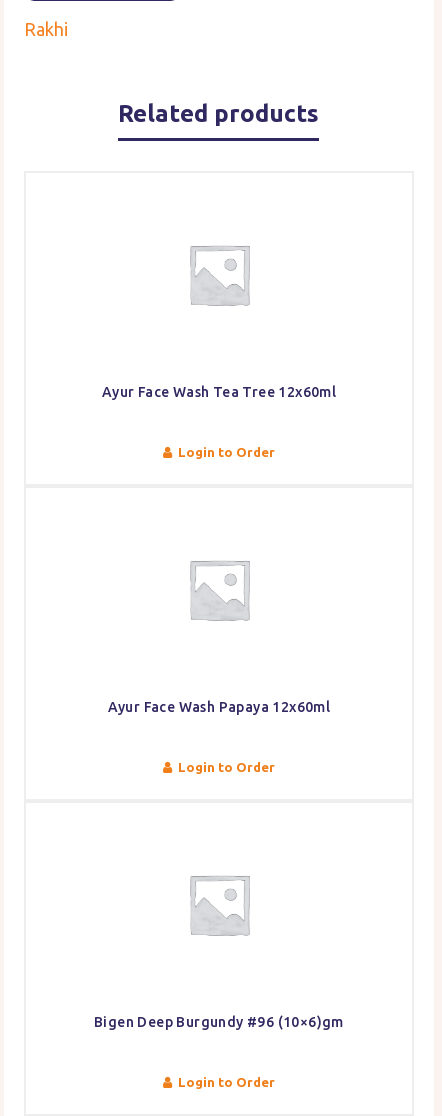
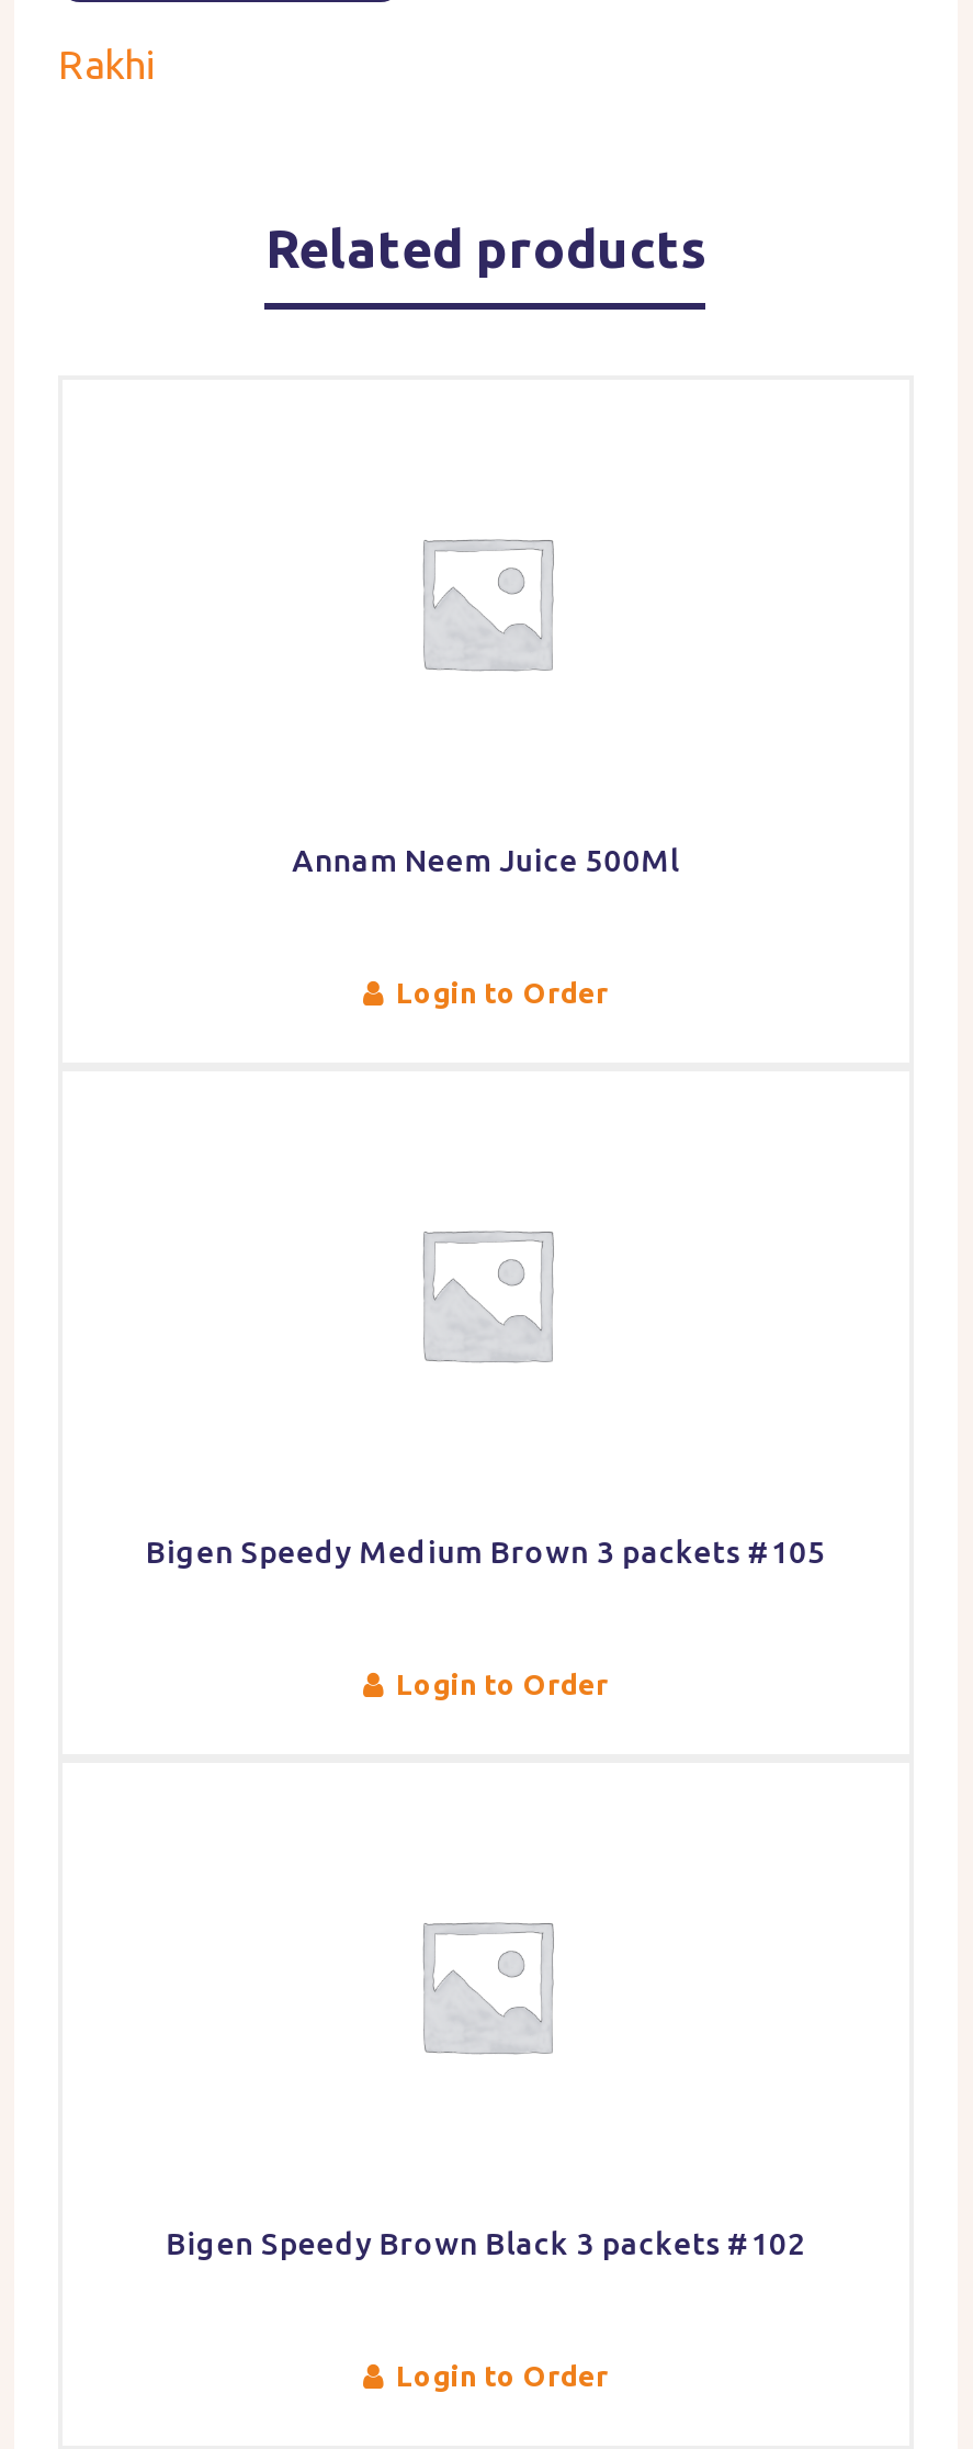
[102,384,336,400] Ayur Face Wash Tea Tree 12x60ml -> [292,843,680,879] Annam Neem Juice 500Ml
[108,699,330,715] Ayur Face Wash Papaya 12x60ml -> [146,1535,826,1570] Bigen Speedy Medium Brown 3 packets #105
[94,1014,344,1030] Bigen Deep Burgundy #96 (10×6)gm -> [166,2226,806,2261] Bigen Speedy Brown Black 3 packets #102

